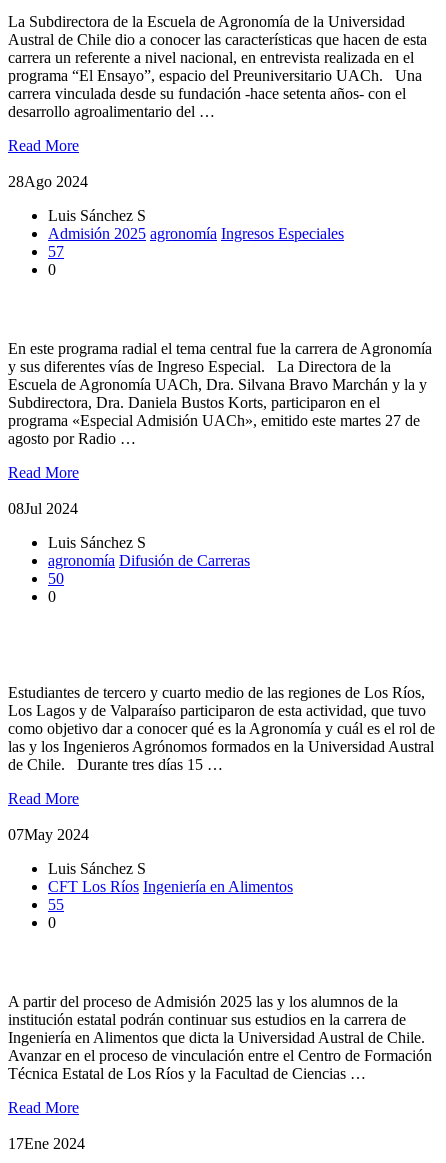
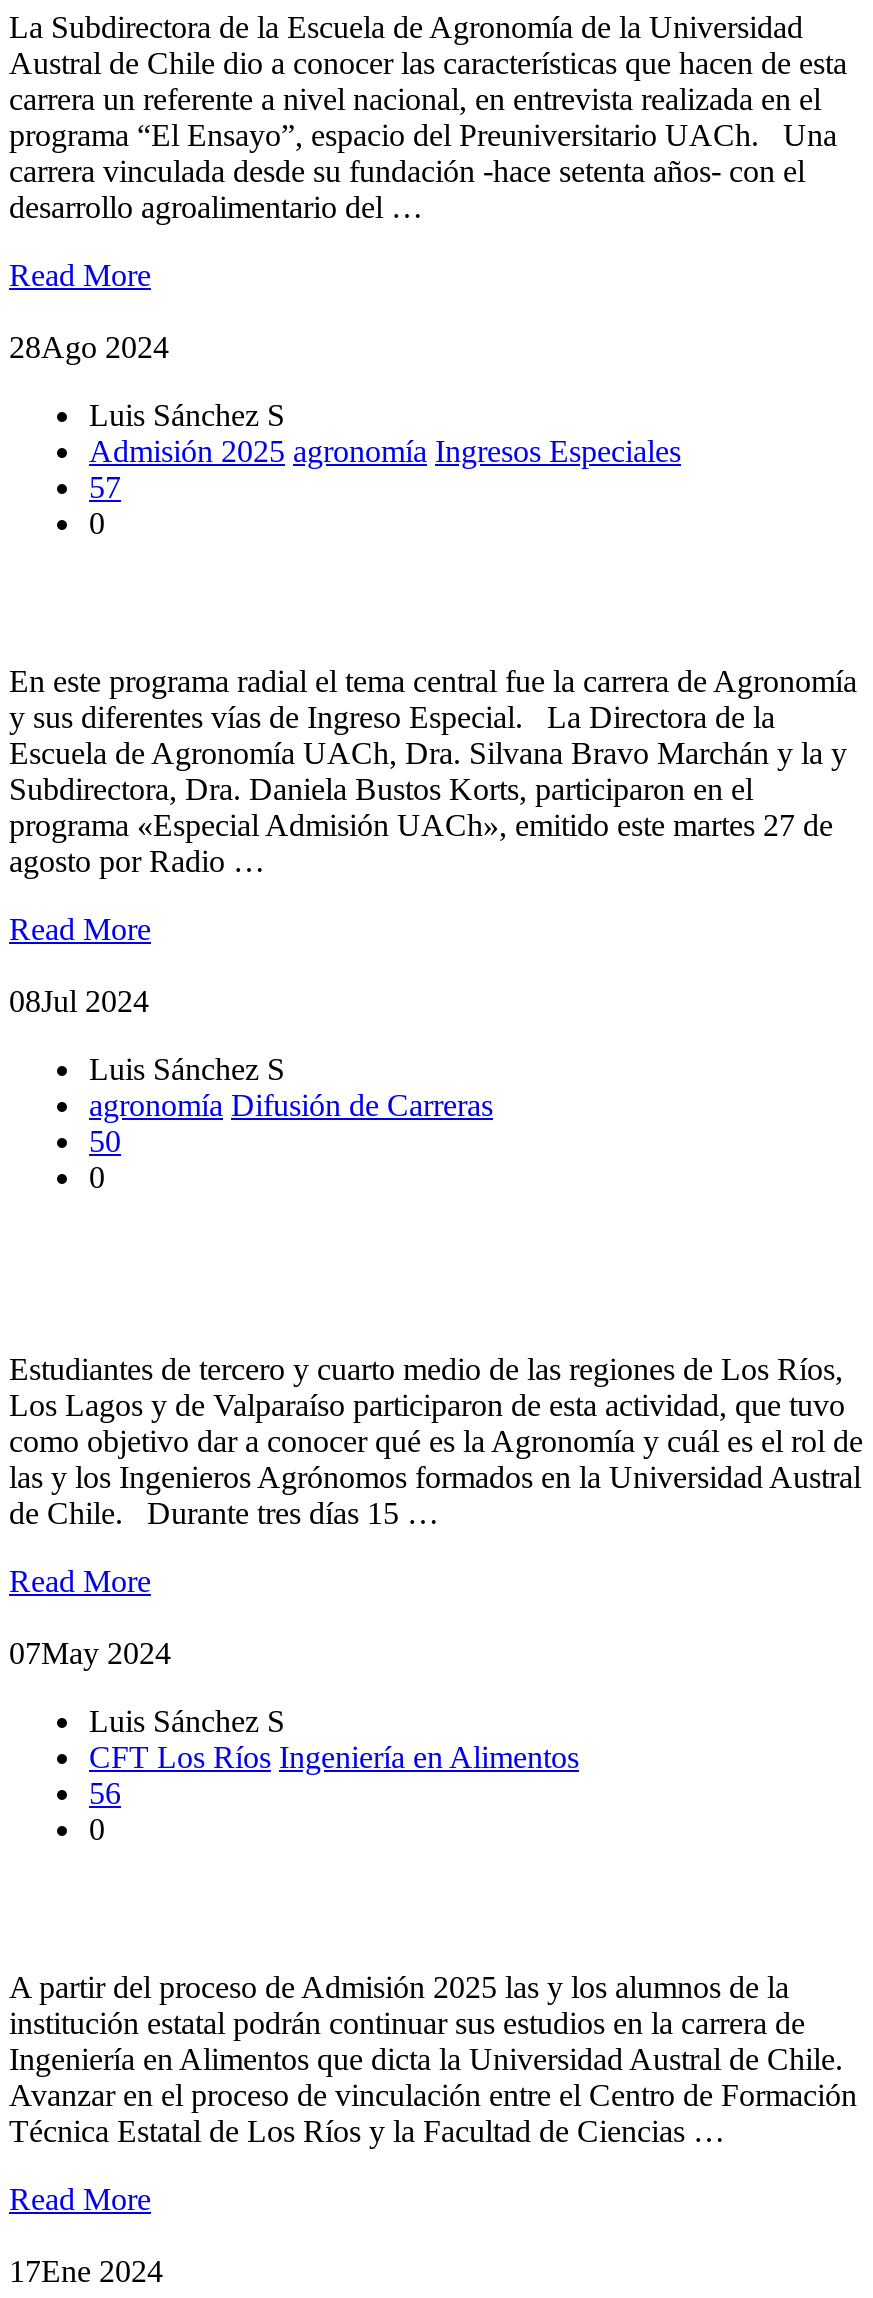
[48,896,64,913] 55 -> [89,1776,121,1810] 56

